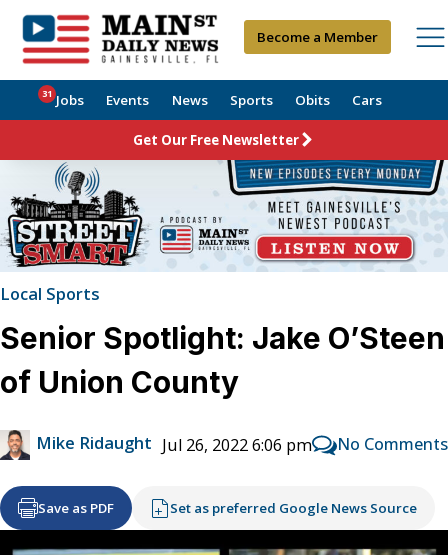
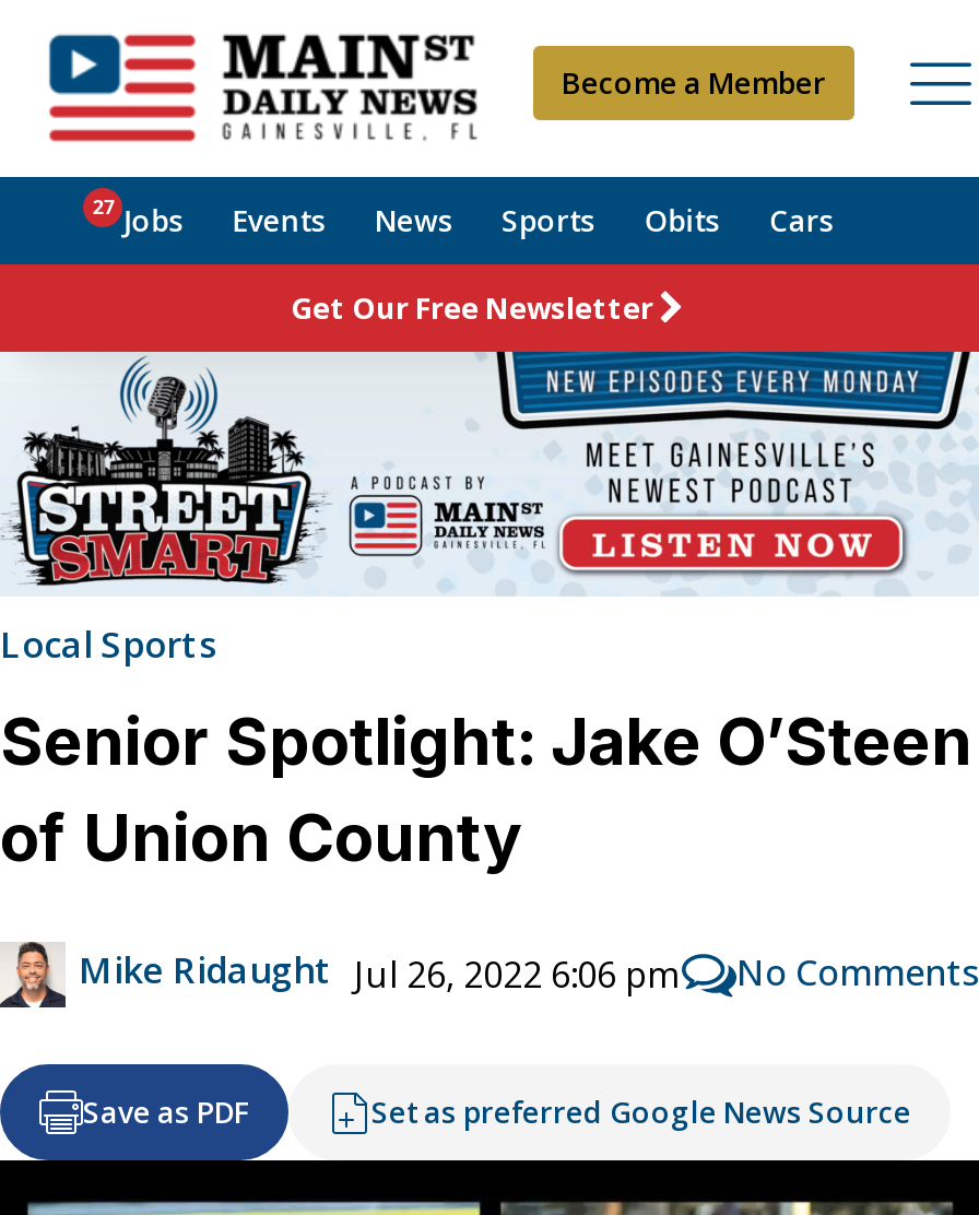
[42,87,382,109] 31 Jobs Events News Sports Obits Cars -> [92,192,834,240] 27 Jobs Events News Sports Obits Cars

